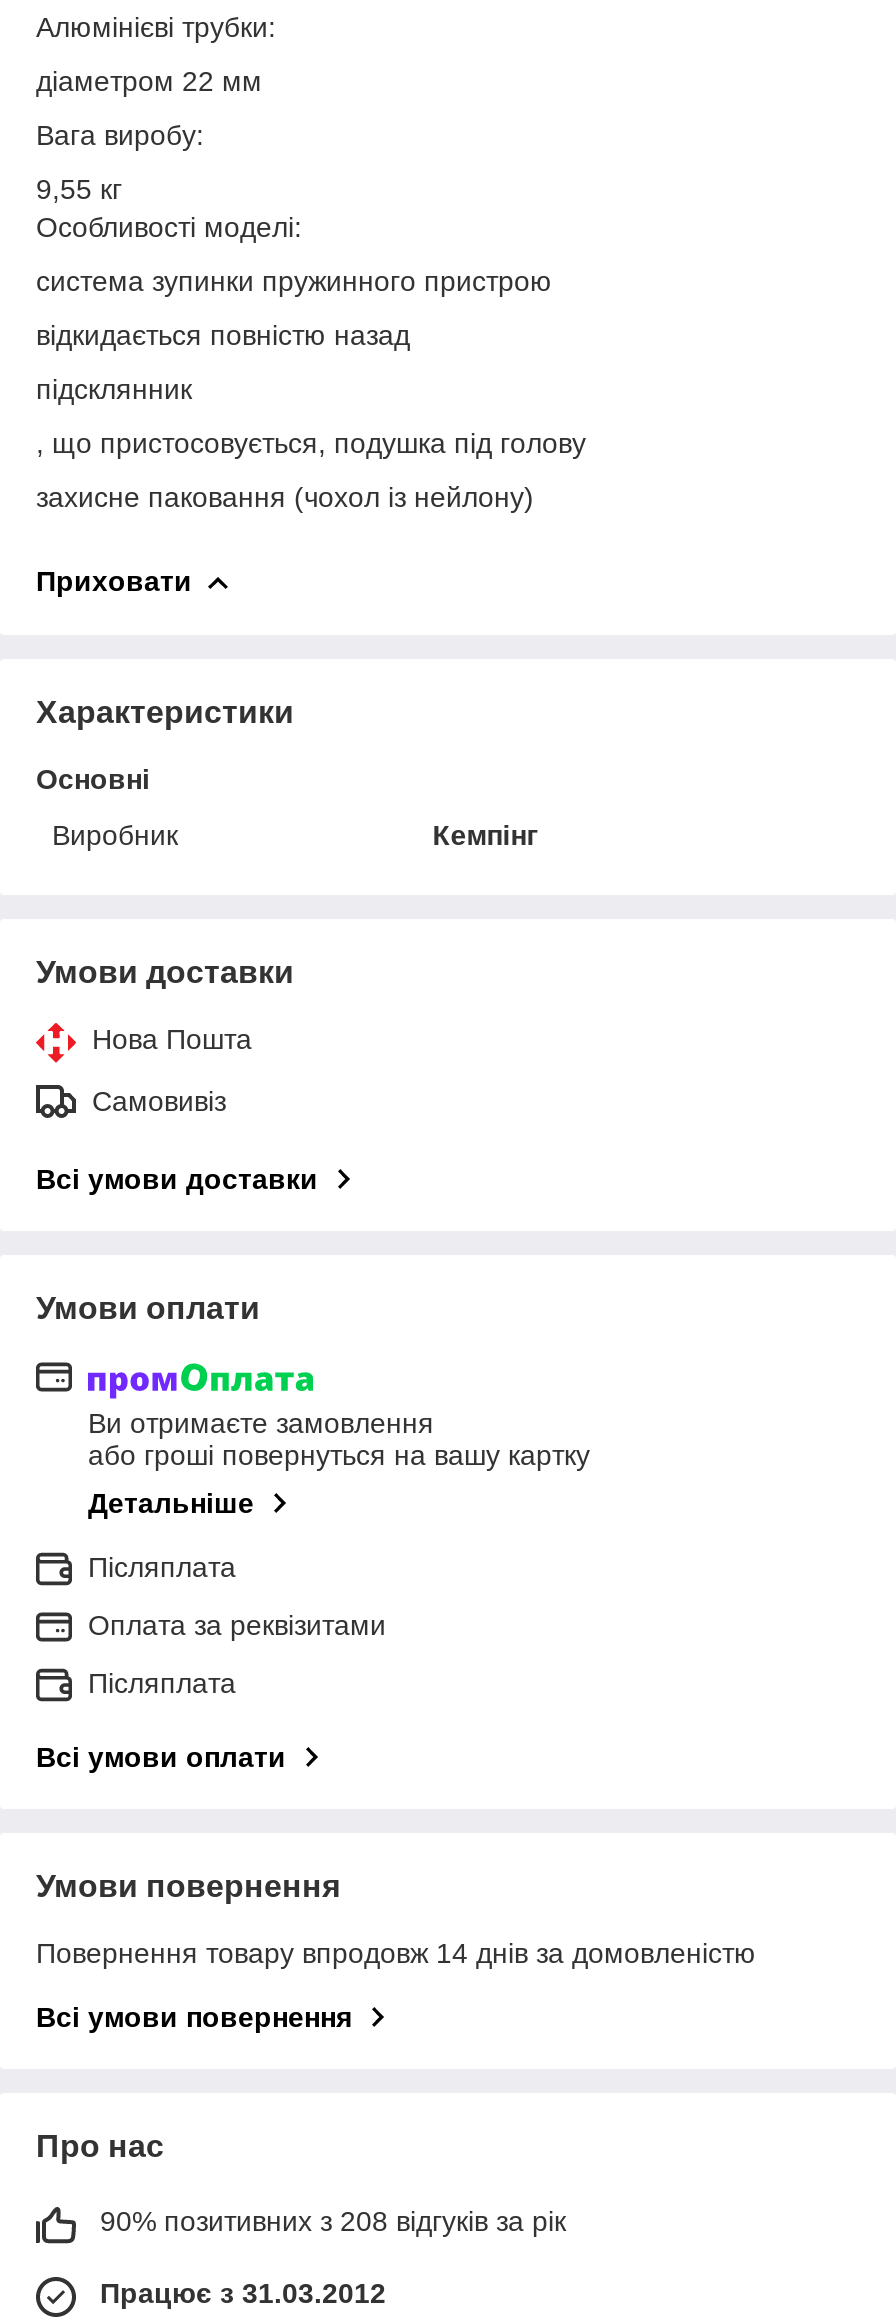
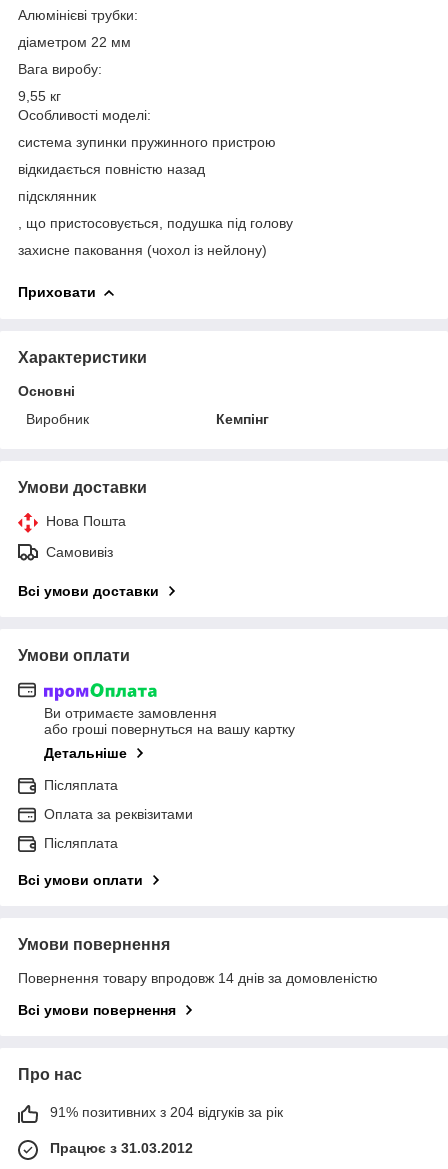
[100,2205,566,2237] 90% позитивних з 208 відгуків за рік -> [50,1104,283,1120] 91% позитивних з 204 відгуків за рік

